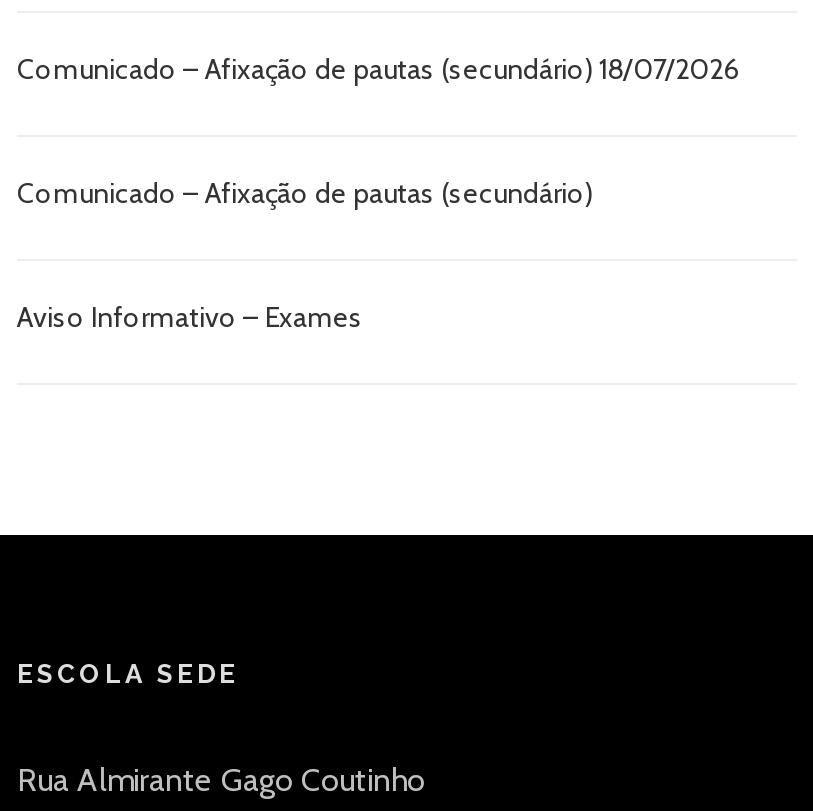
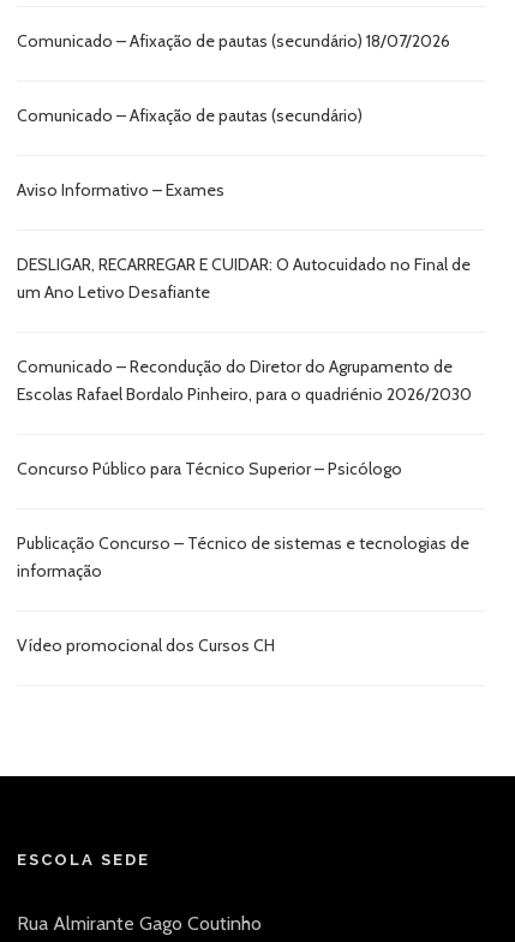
none -> [17,254,472,656] DESLIGAR, RECARREGAR E CUIDAR: O Autocuidado no Final de | um Ano Letivo Desafiante | Comunicado – Recondução do Diretor do Agrupamento de | Escolas Rafael Bordalo Pinheiro, para o quadriénio 2026/2030 | Concurso Público para Técnico Superior – Psicólogo | Publicação Concurso – Técnico de sistemas e tecnologias de | informação | Vídeo promocional dos Cursos CH

